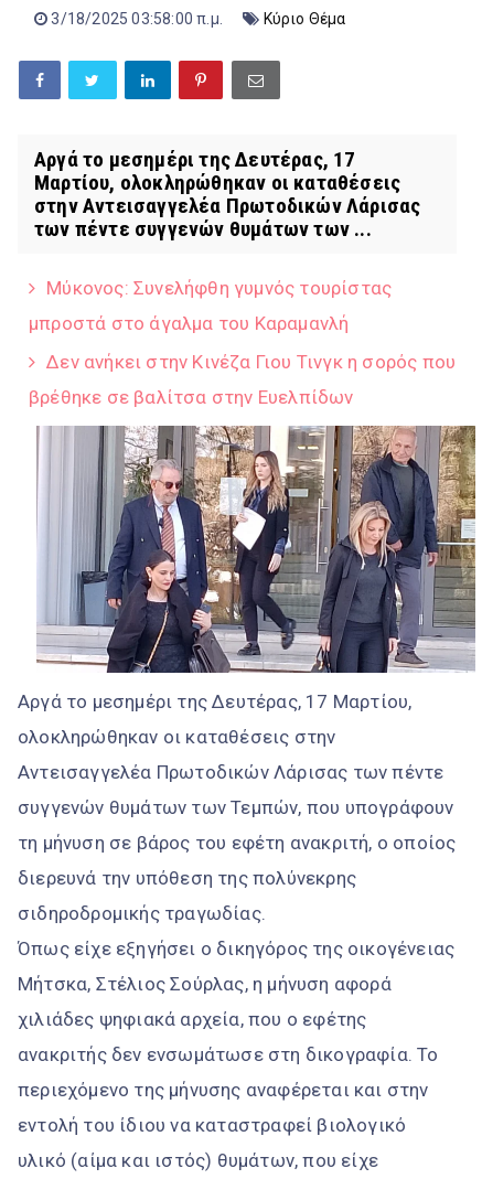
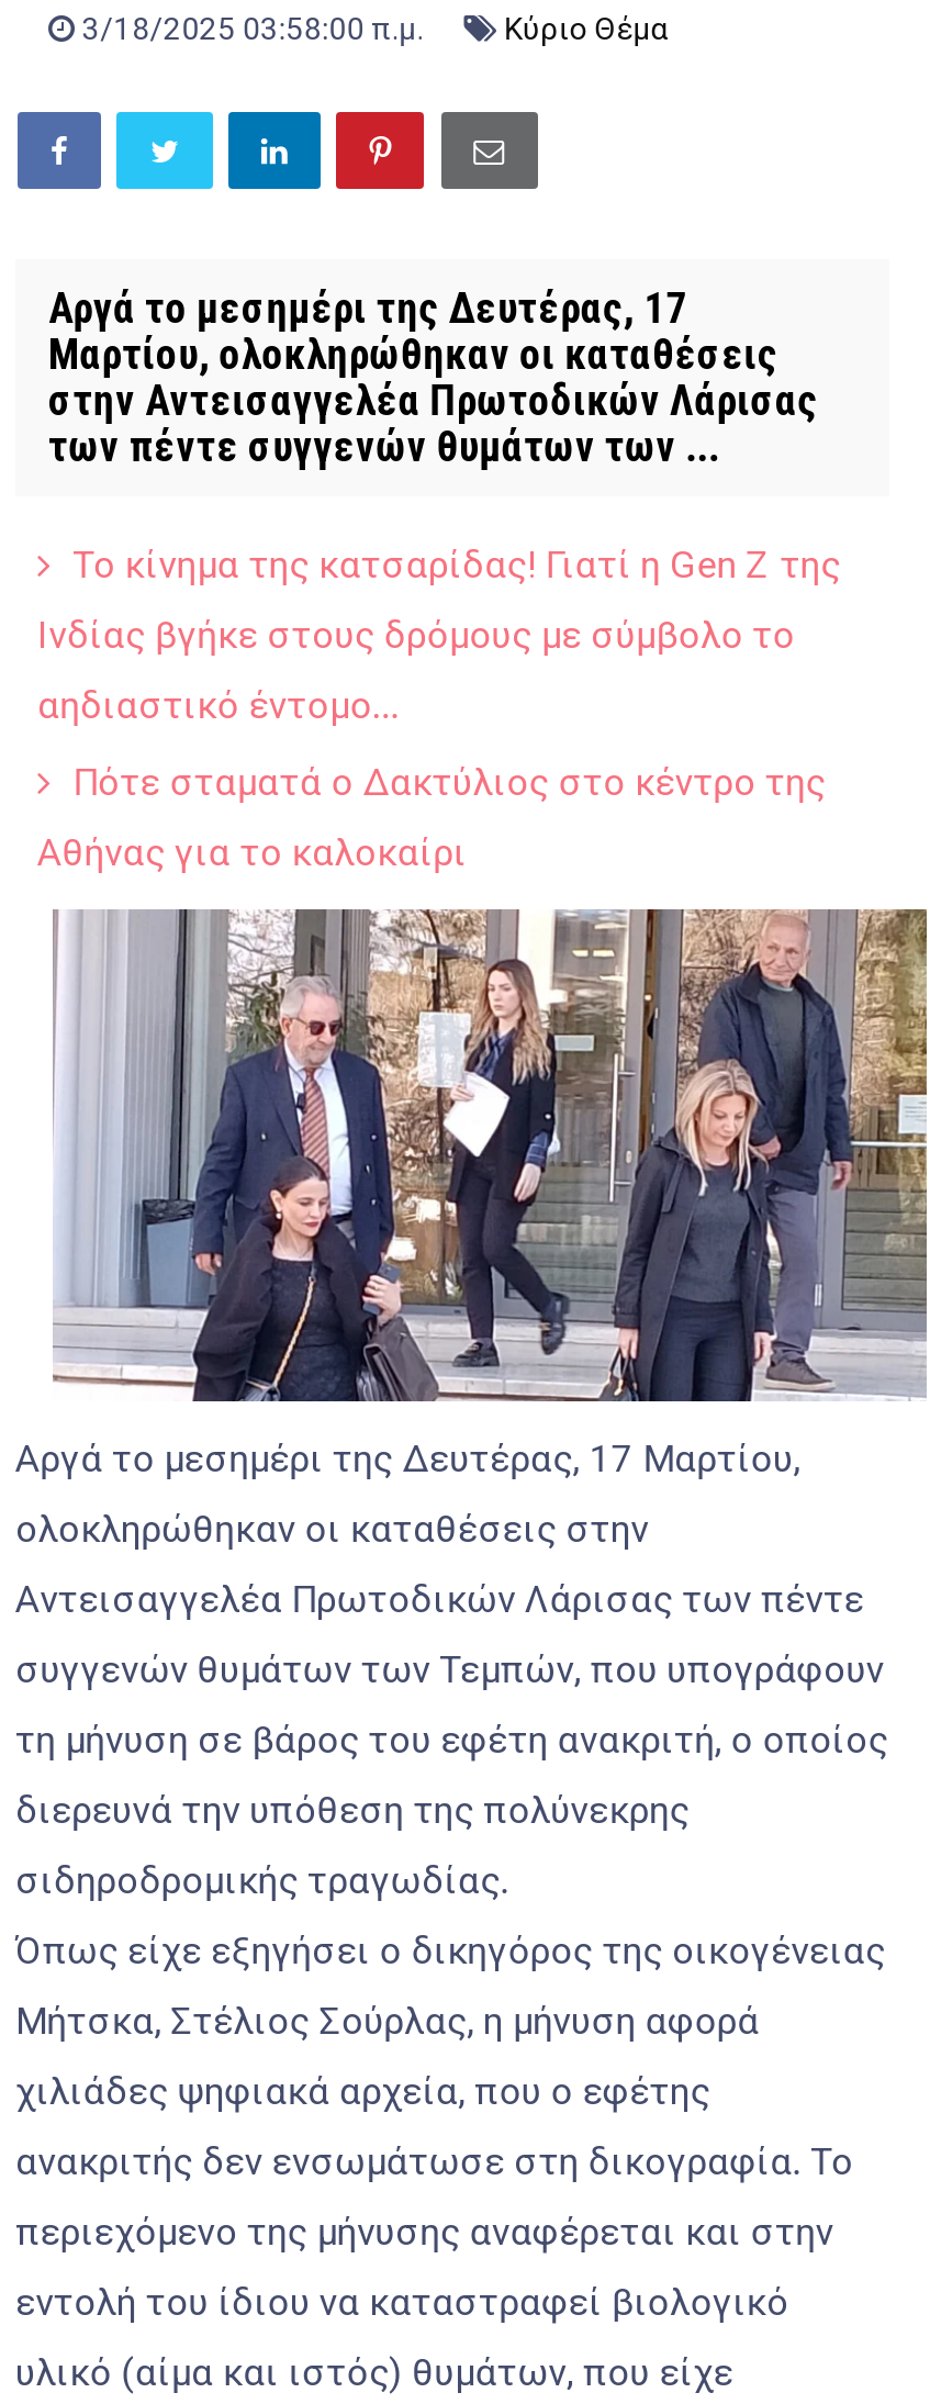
[29,277,456,408] Μύκονος: Συνελήφθη γυμνός τουρίστας | μπροστά στο άγαλμα του Καραμανλή | Δεν ανήκει στην Κινέζα Γιου Τινγκ η σορός που | βρέθηκε σε βαλίτσα στην Ευελπίδων -> [37,542,841,874] Το κίνημα της κατσαρίδας! Γιατί η Gen Z της | Ινδίας βγήκε στους δρόμους με σύμβολο το | αηδιαστικό έντομο... | Πότε σταματά ο Δακτύλιος στο κέντρο της | Αθήνας για το καλοκαίρι

